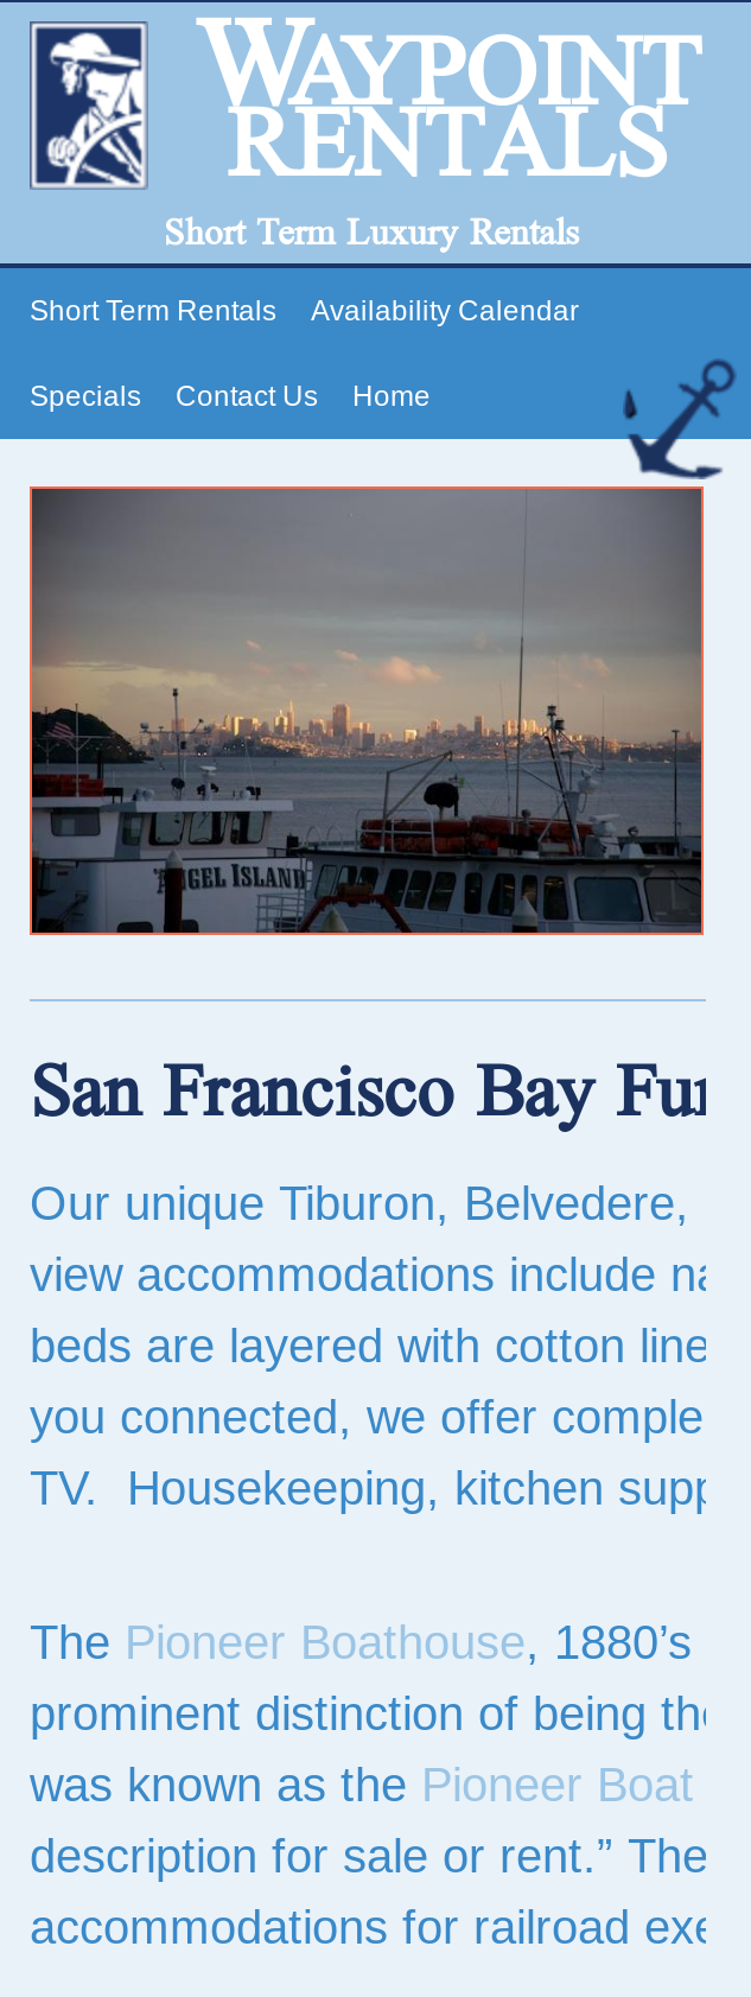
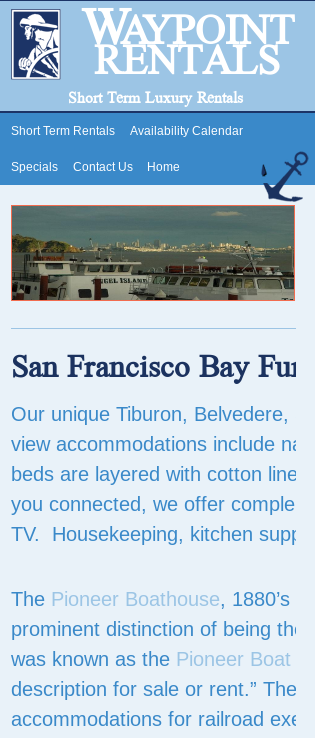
[30,491,701,933] [image] -> [12,206,294,301] [image]

